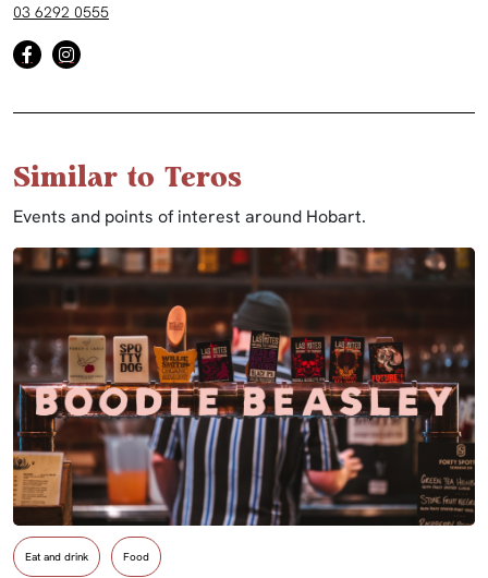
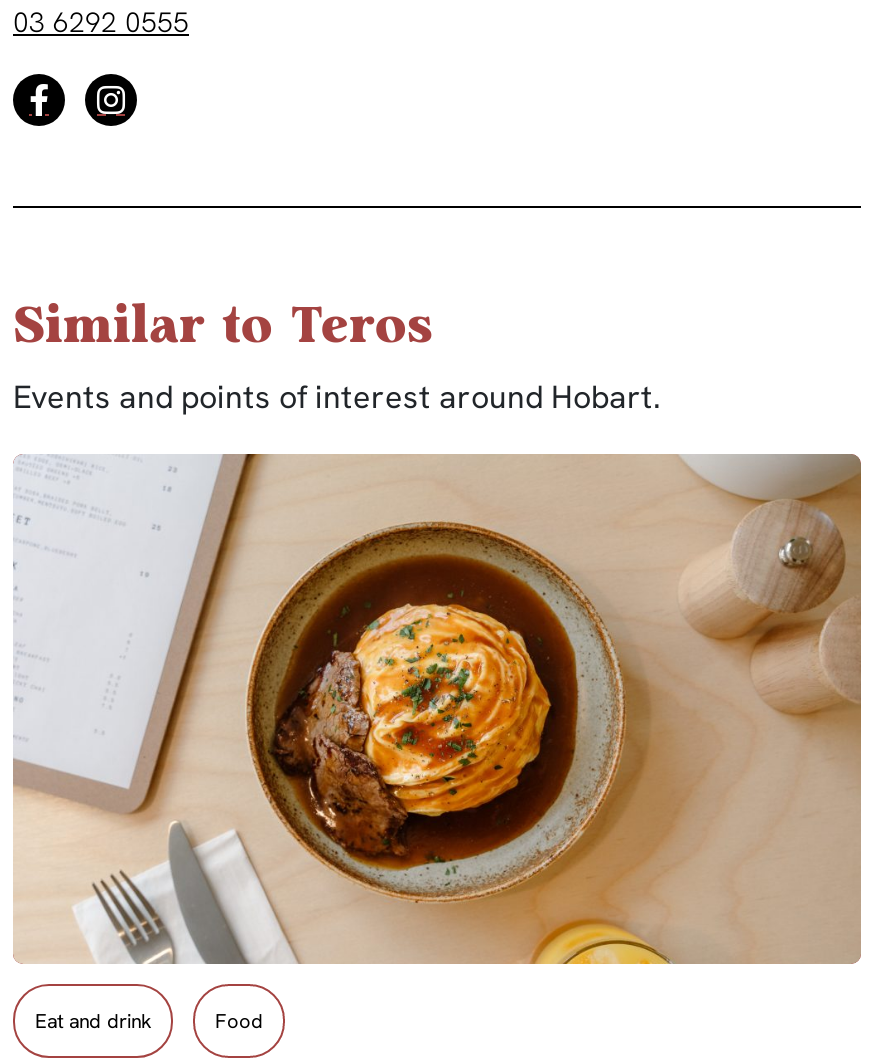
[12,246,476,527] [image] -> [13,452,863,966] [image]

